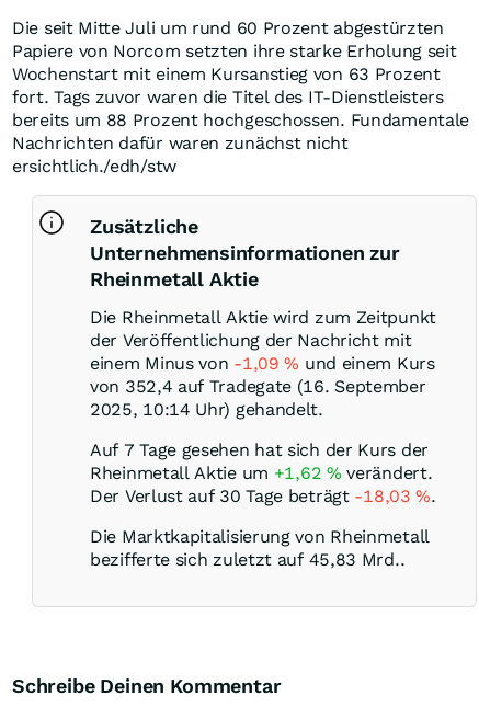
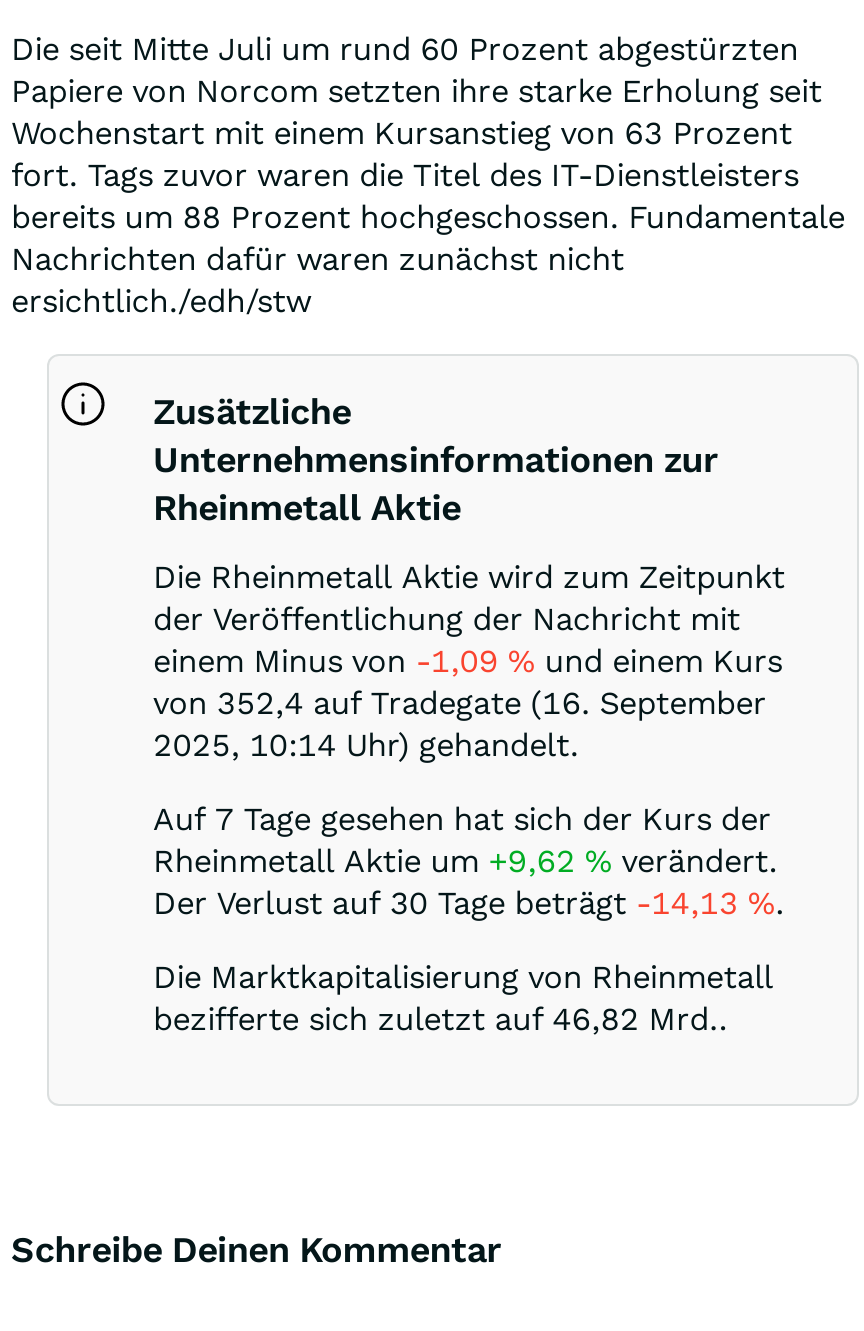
[90,463,432,484] Rheinmetall Aktie um +1,62% verändert. -> [153,843,778,881] Rheinmetall Aktie um +9,62% verändert.
[90,486,436,507] Der Verlust auf 30 Tage beträgt -18,03%. -> [153,885,784,923] Der Verlust auf 30 Tage beträgt -14,13%.
[90,549,405,570] bezifferte sich zuletzt auf 45,83 Mrd.. -> [153,1001,728,1039] bezifferte sich zuletzt auf 46,82 Mrd..

